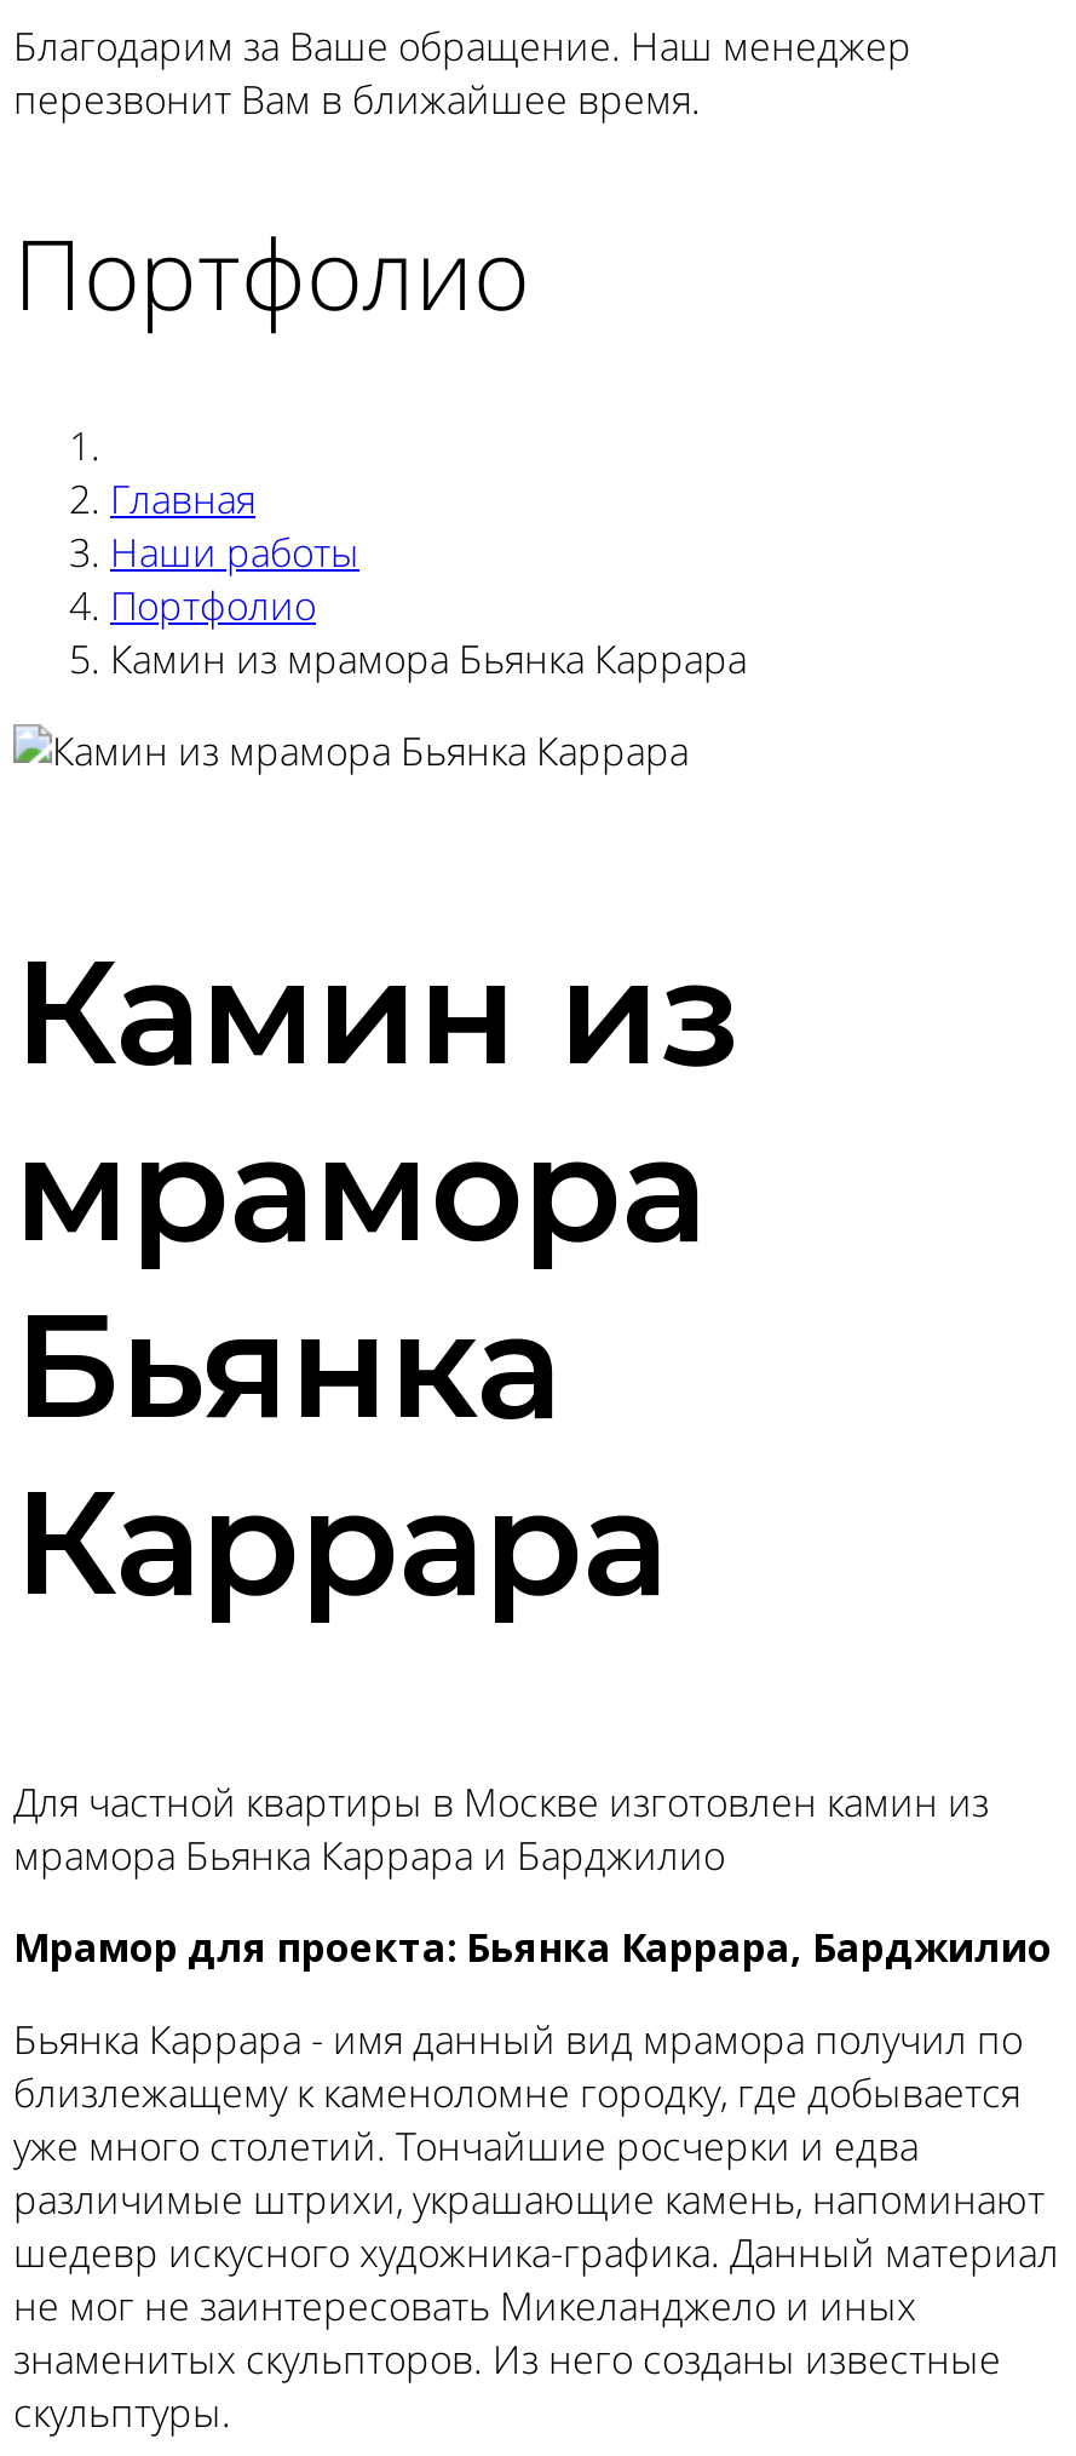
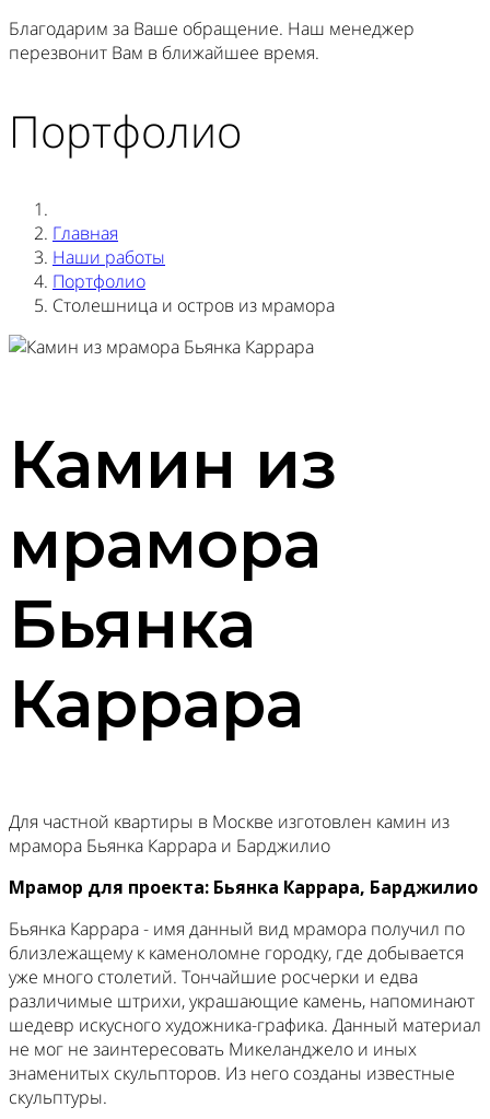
[110,632,747,686] Камин из мрамора Бьянка Каррара -> [52,293,335,317] Столешница и остров из мрамора

